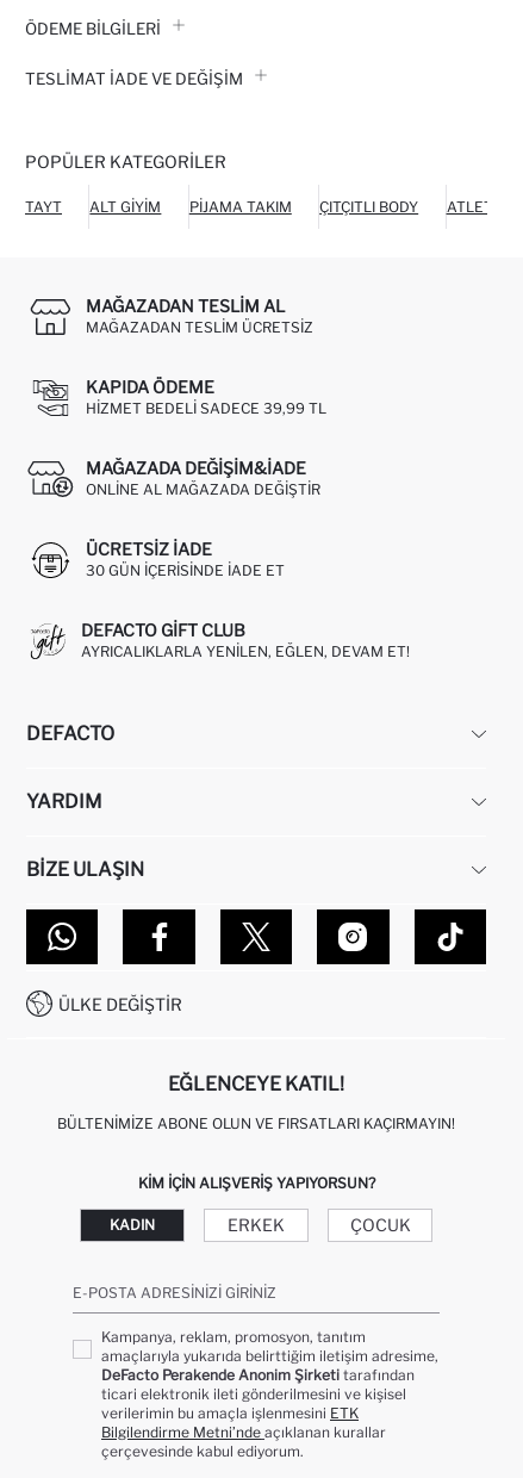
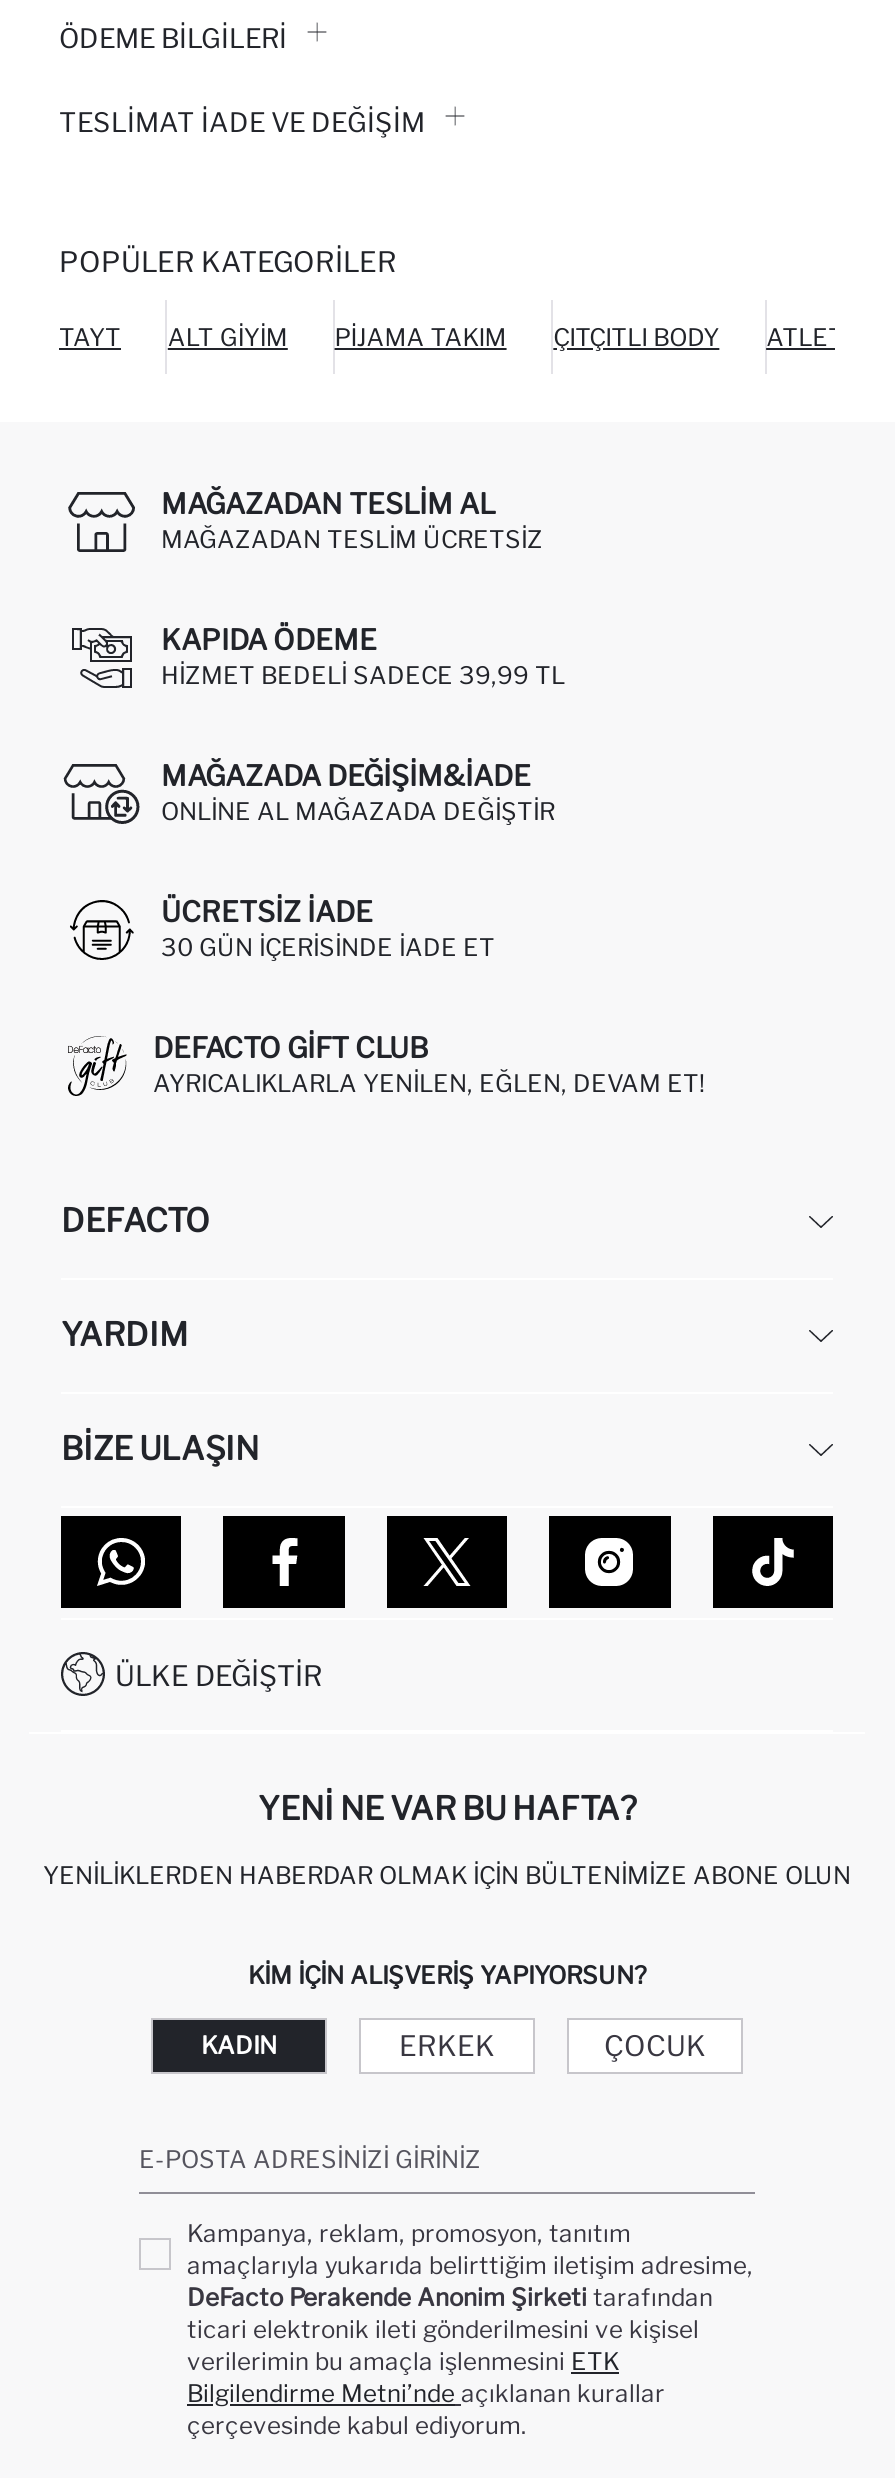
[168,1073,344,1095] EĞLENCEYE KATIL! -> [258,1790,636,1828] YENI NE VAR BU HAFTA?
[57,1114,455,1132] BÜLTENIMIZE ABONE OLUN VE FIRSATLARI KAÇIRMAYIN! -> [43,1860,851,1890] YENILIKLERDEN HABERDAR OLMAK İÇIN BÜLTENIMIZE ABONE OLUN

